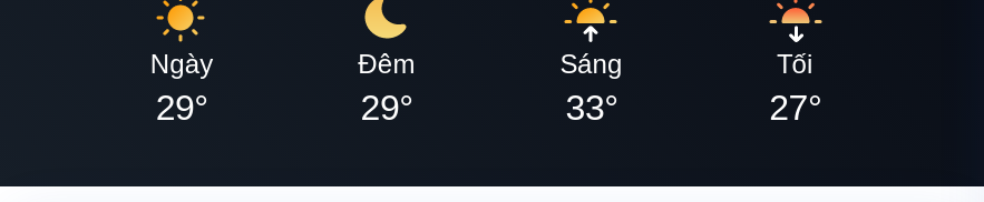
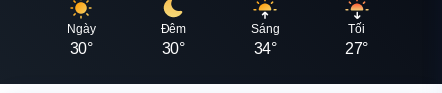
[156,89,207,127] 29° -> [70,40,93,57] 30°
[361,89,412,127] 29° -> [162,40,185,57] 30°
[566,89,617,127] 33° -> [254,40,277,57] 34°

